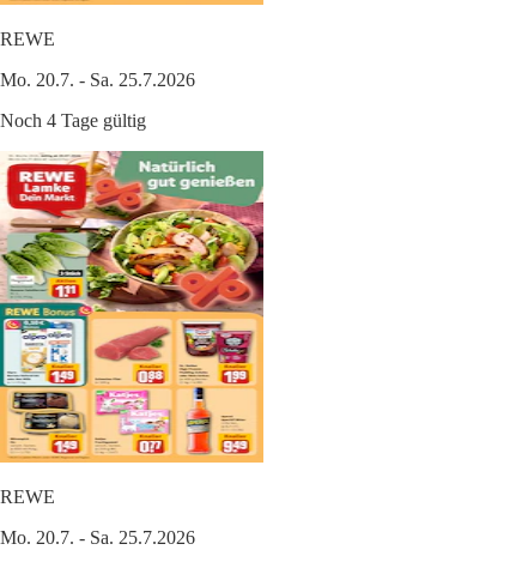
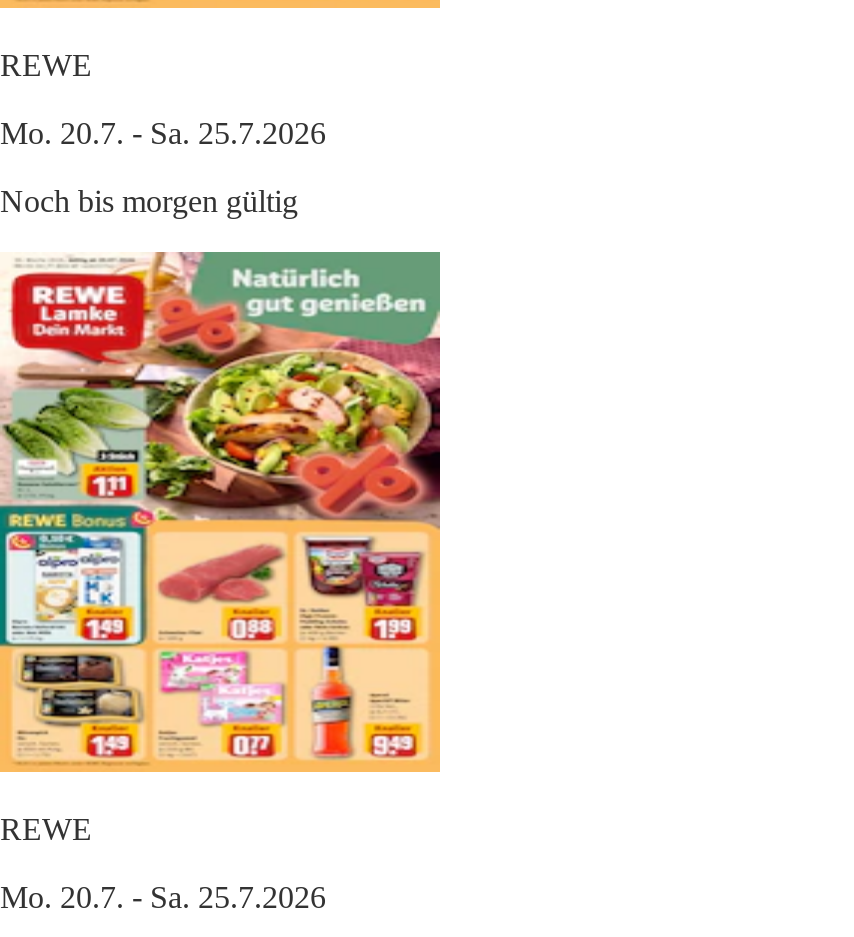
[0,111,146,131] Noch 4 Tage gültig -> [0,185,298,219] Noch bis morgen gültig

